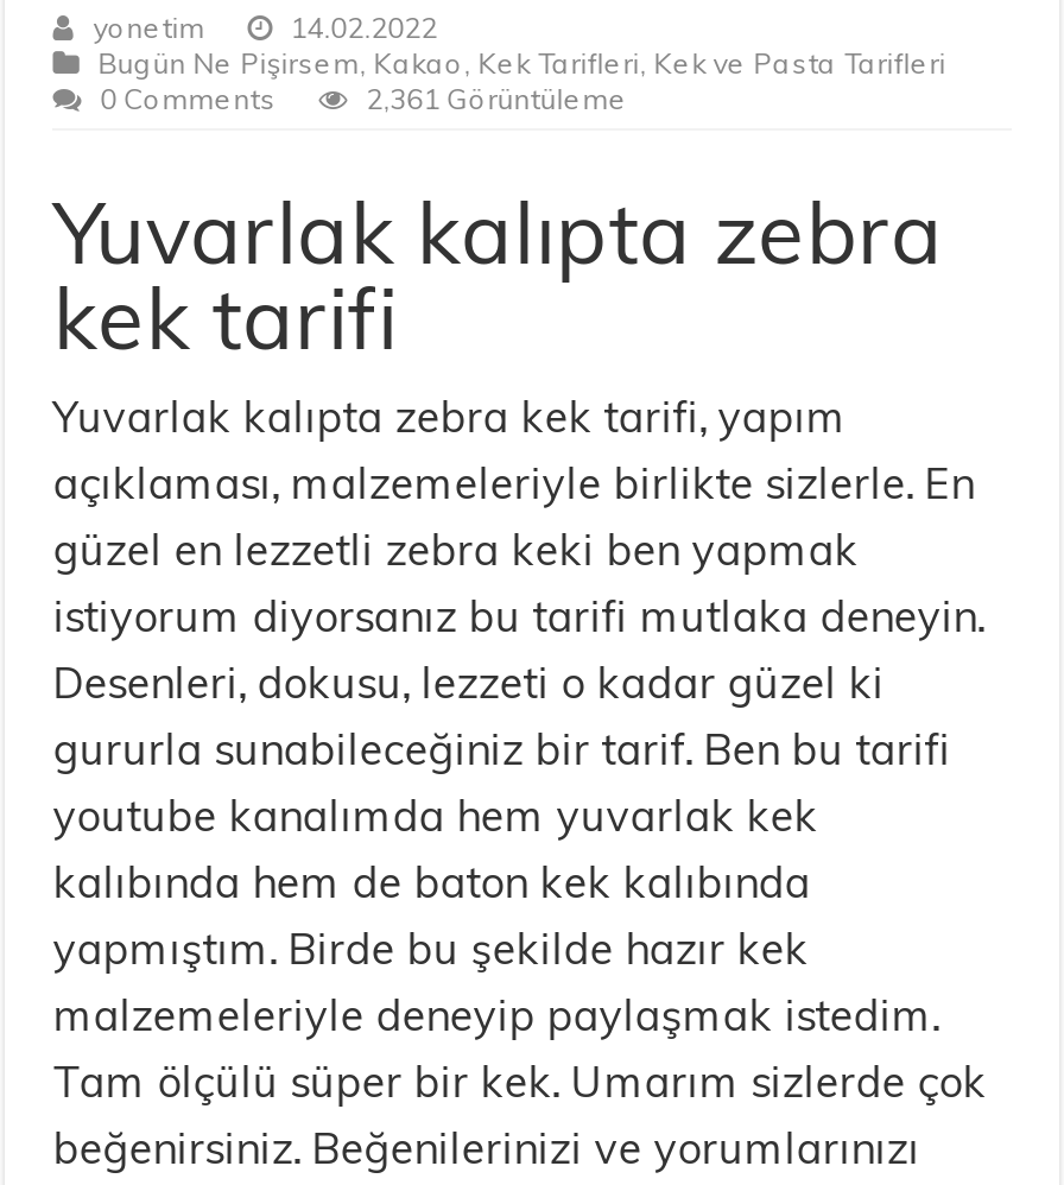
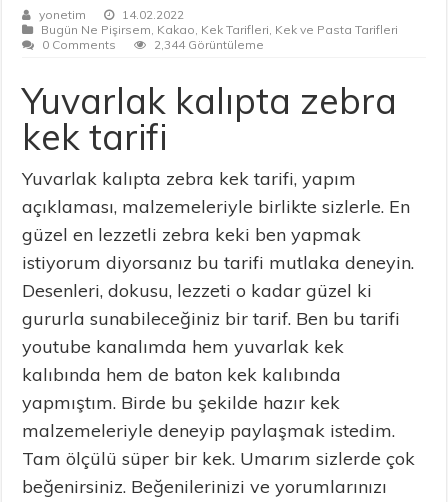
[366,82,627,118] 2,361 Görüntüleme -> [154,37,264,52] 2,344 Görüntüleme

